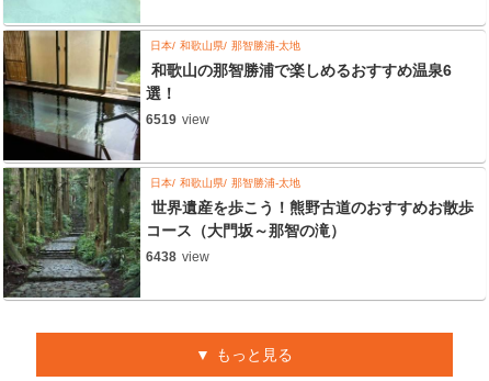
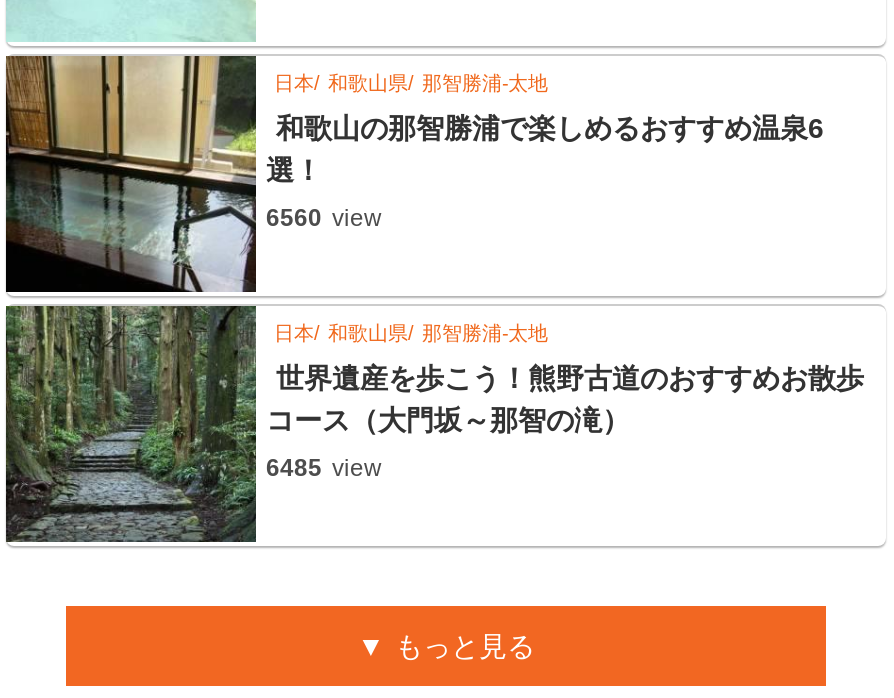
[146,112,209,127] 6519 view -> [266,204,382,232] 6560 view
[146,249,209,265] 6438 view -> [266,454,382,482] 6485 view

